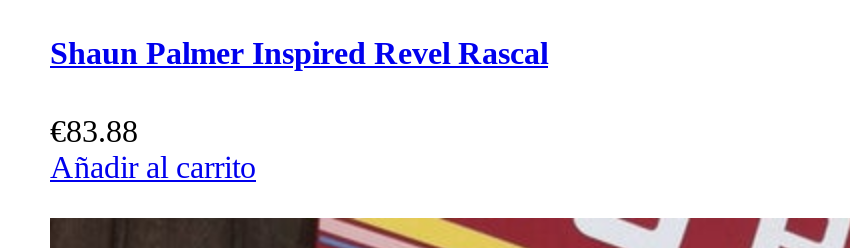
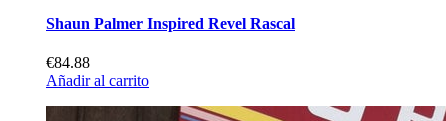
[50,114,138,148] €83.88 -> [46,54,90,71] €84.88

